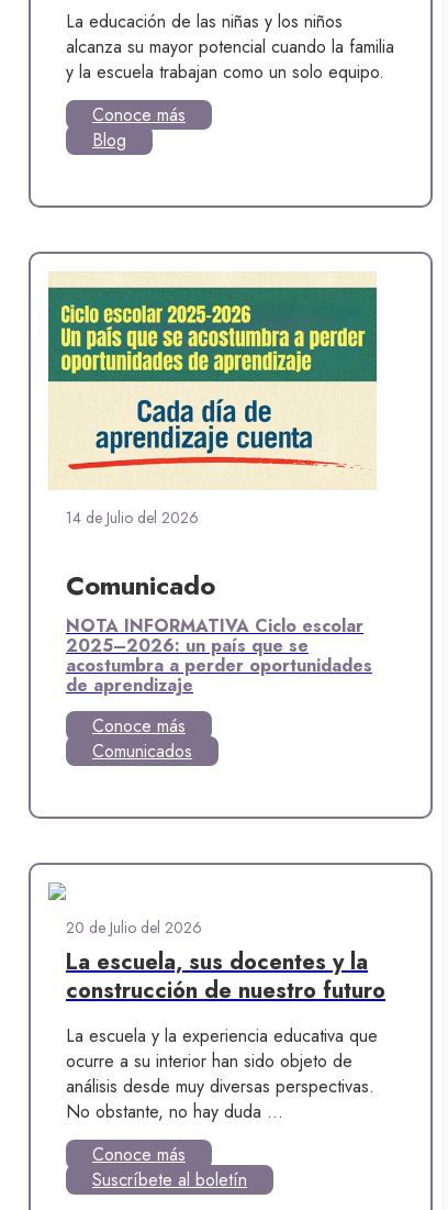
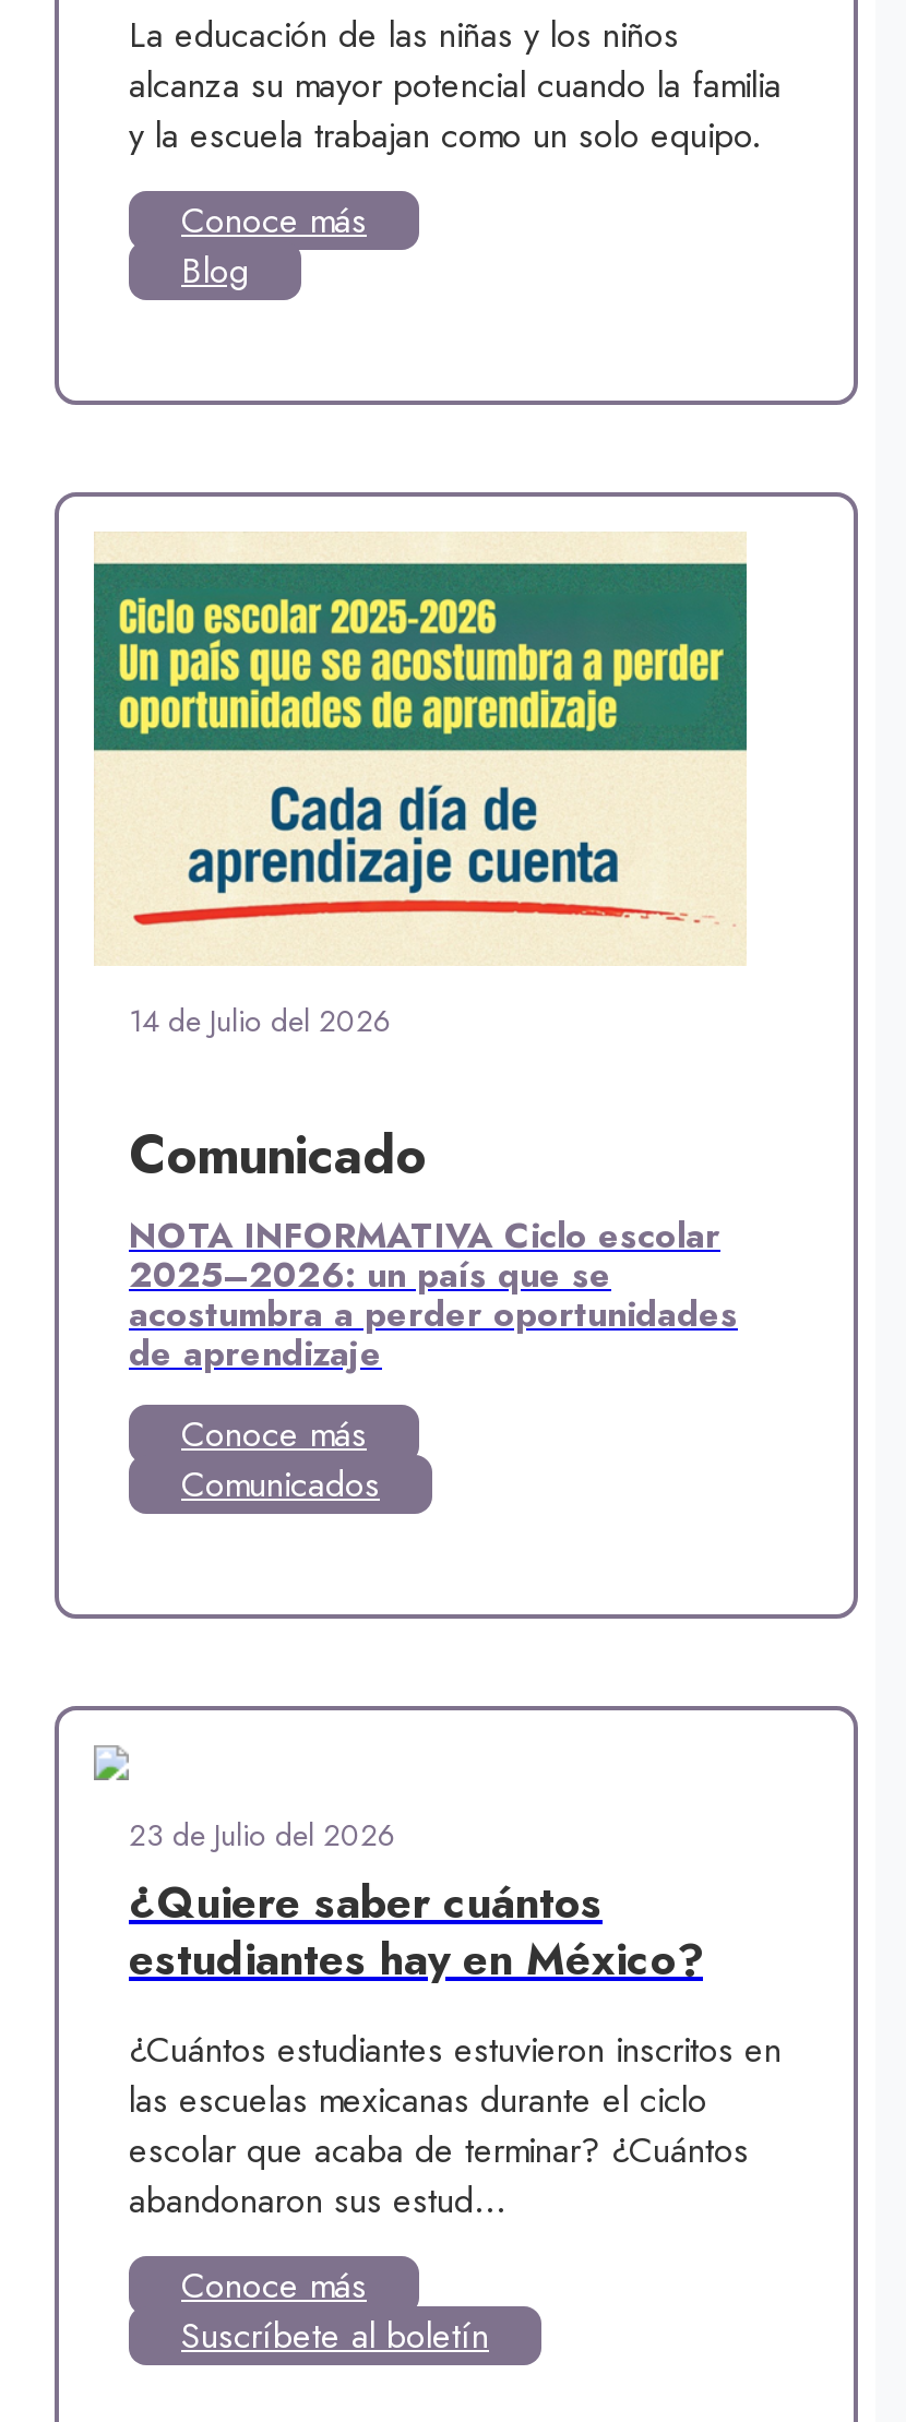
[66,916,385,1006] 20 de Julio del 2026 | La escuela, sus docentes y la | construcción de nuestro futuro -> [129,1814,703,1993] 23 de Julio del 2026 | ¿Quiere saber cuántos | estudiantes hay en México?
[66,1023,378,1124] La escuela y la experiencia educativa que | ocurre a su interior han sido objeto de | análisis desde muy diversas perspectivas. | No obstante, no hay duda ... -> [129,2025,782,2226] ¿Cuántos estudiantes estuvieron inscritos en | las escuelas mexicanas durante el ciclo | escolar que acaba de terminar? ¿Cuántos | abandonaron sus estud...

